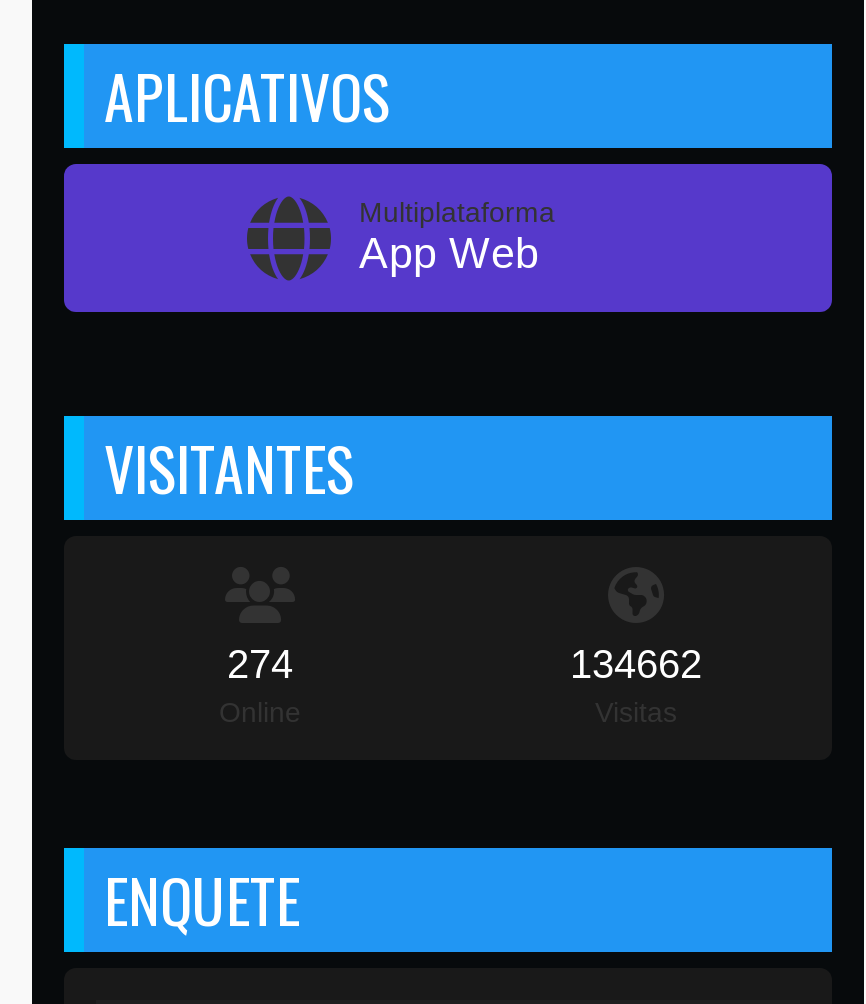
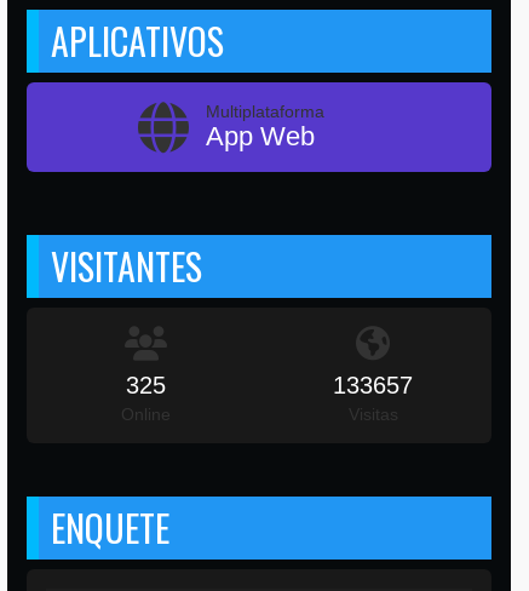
[227,642,293,686] 274 -> [125,372,165,398] 325
[570,642,702,686] 134662 -> [333,372,413,398] 133657

